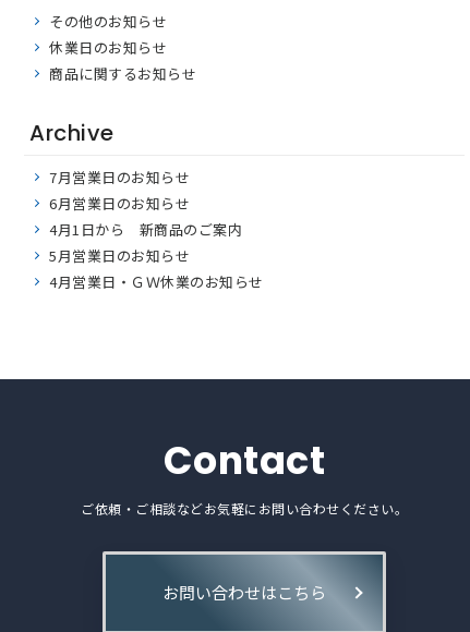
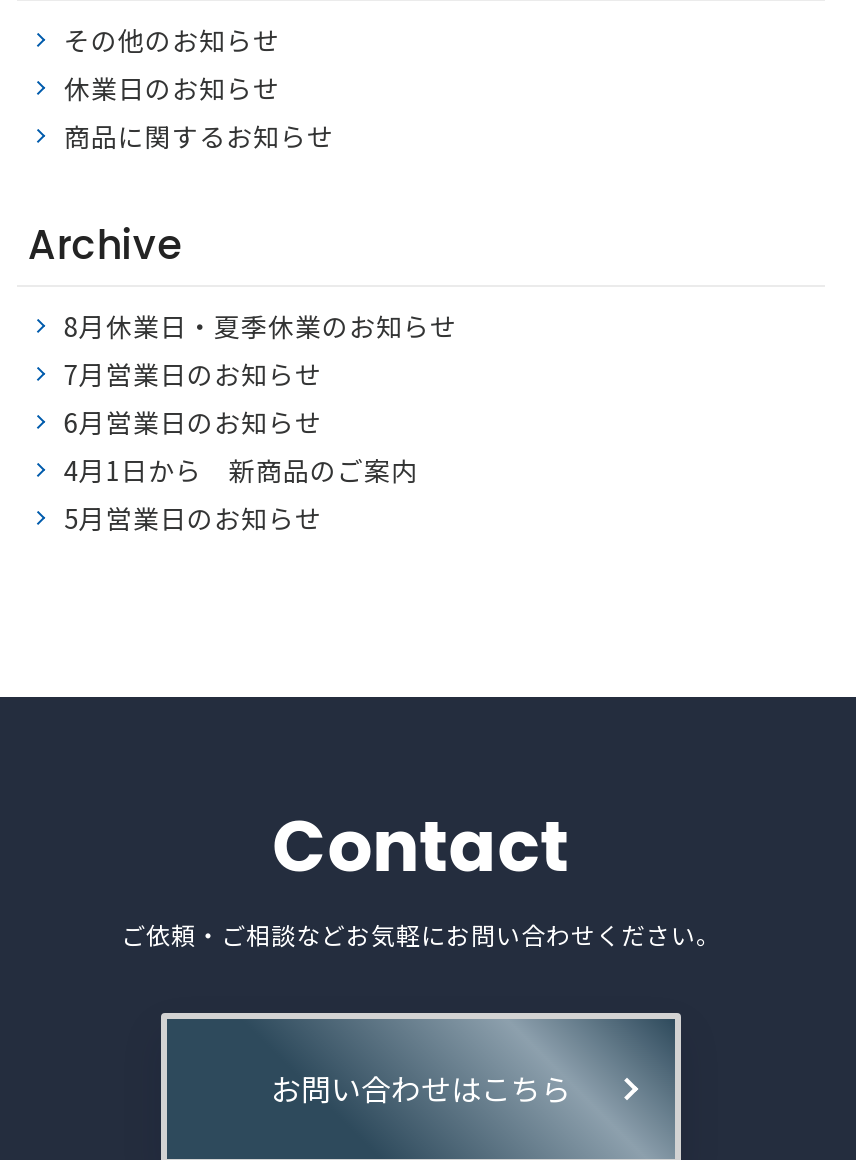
none -> [64,306,457,344] 8月休業日・夏季休業のお知らせ
moved [50,167,243,266] -> [64,354,418,536]: 7月営業日のお知らせ | 6月営業日のお知らせ | 4月1日から 新商品のご案内 | 5月営業日のお知らせ
[50,272,264,292] 4月営業日・ＧＷ休業のお知らせ -> none

